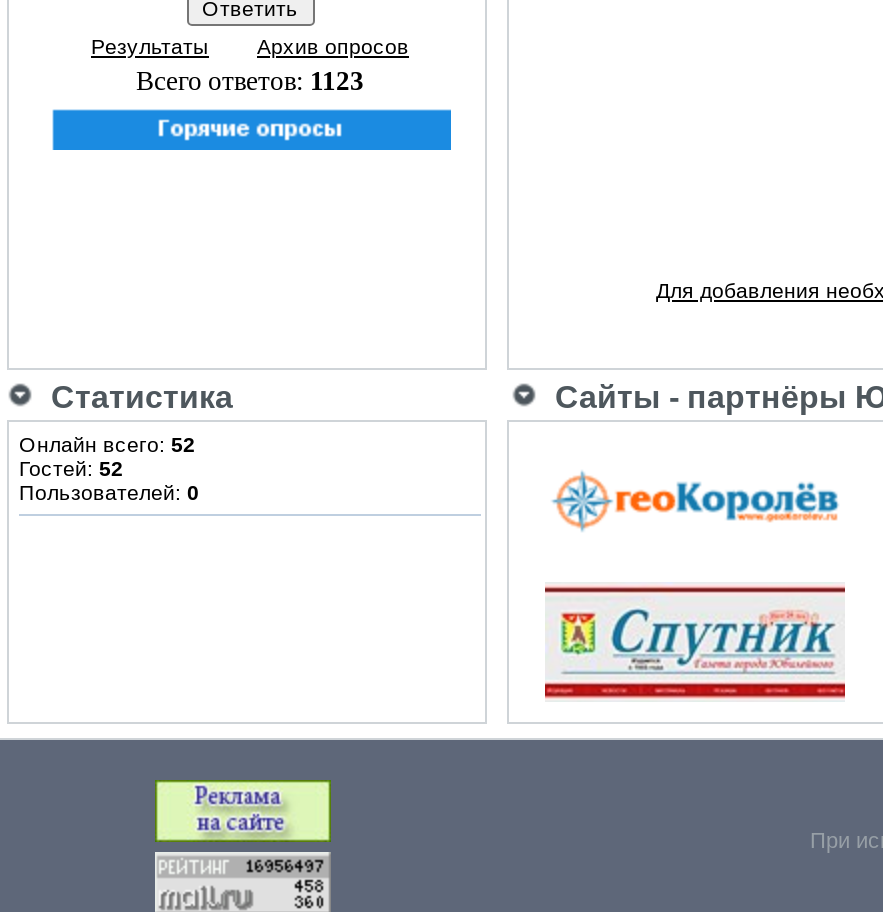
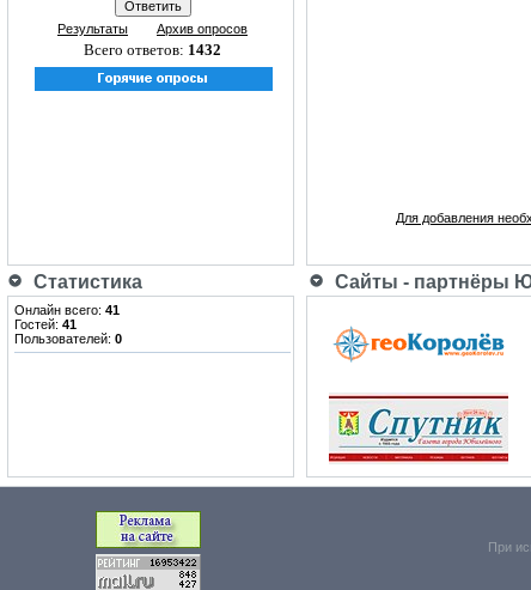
[136,66,364,96] Всего ответов: 1123 -> [84,41,221,59] Всего ответов: 1432
[19,432,195,456] Онлайн всего: 52 -> [14,303,120,317] Онлайн всего: 41
[19,456,123,480] Гостей: 52 -> [14,317,77,332] Гостей: 41

